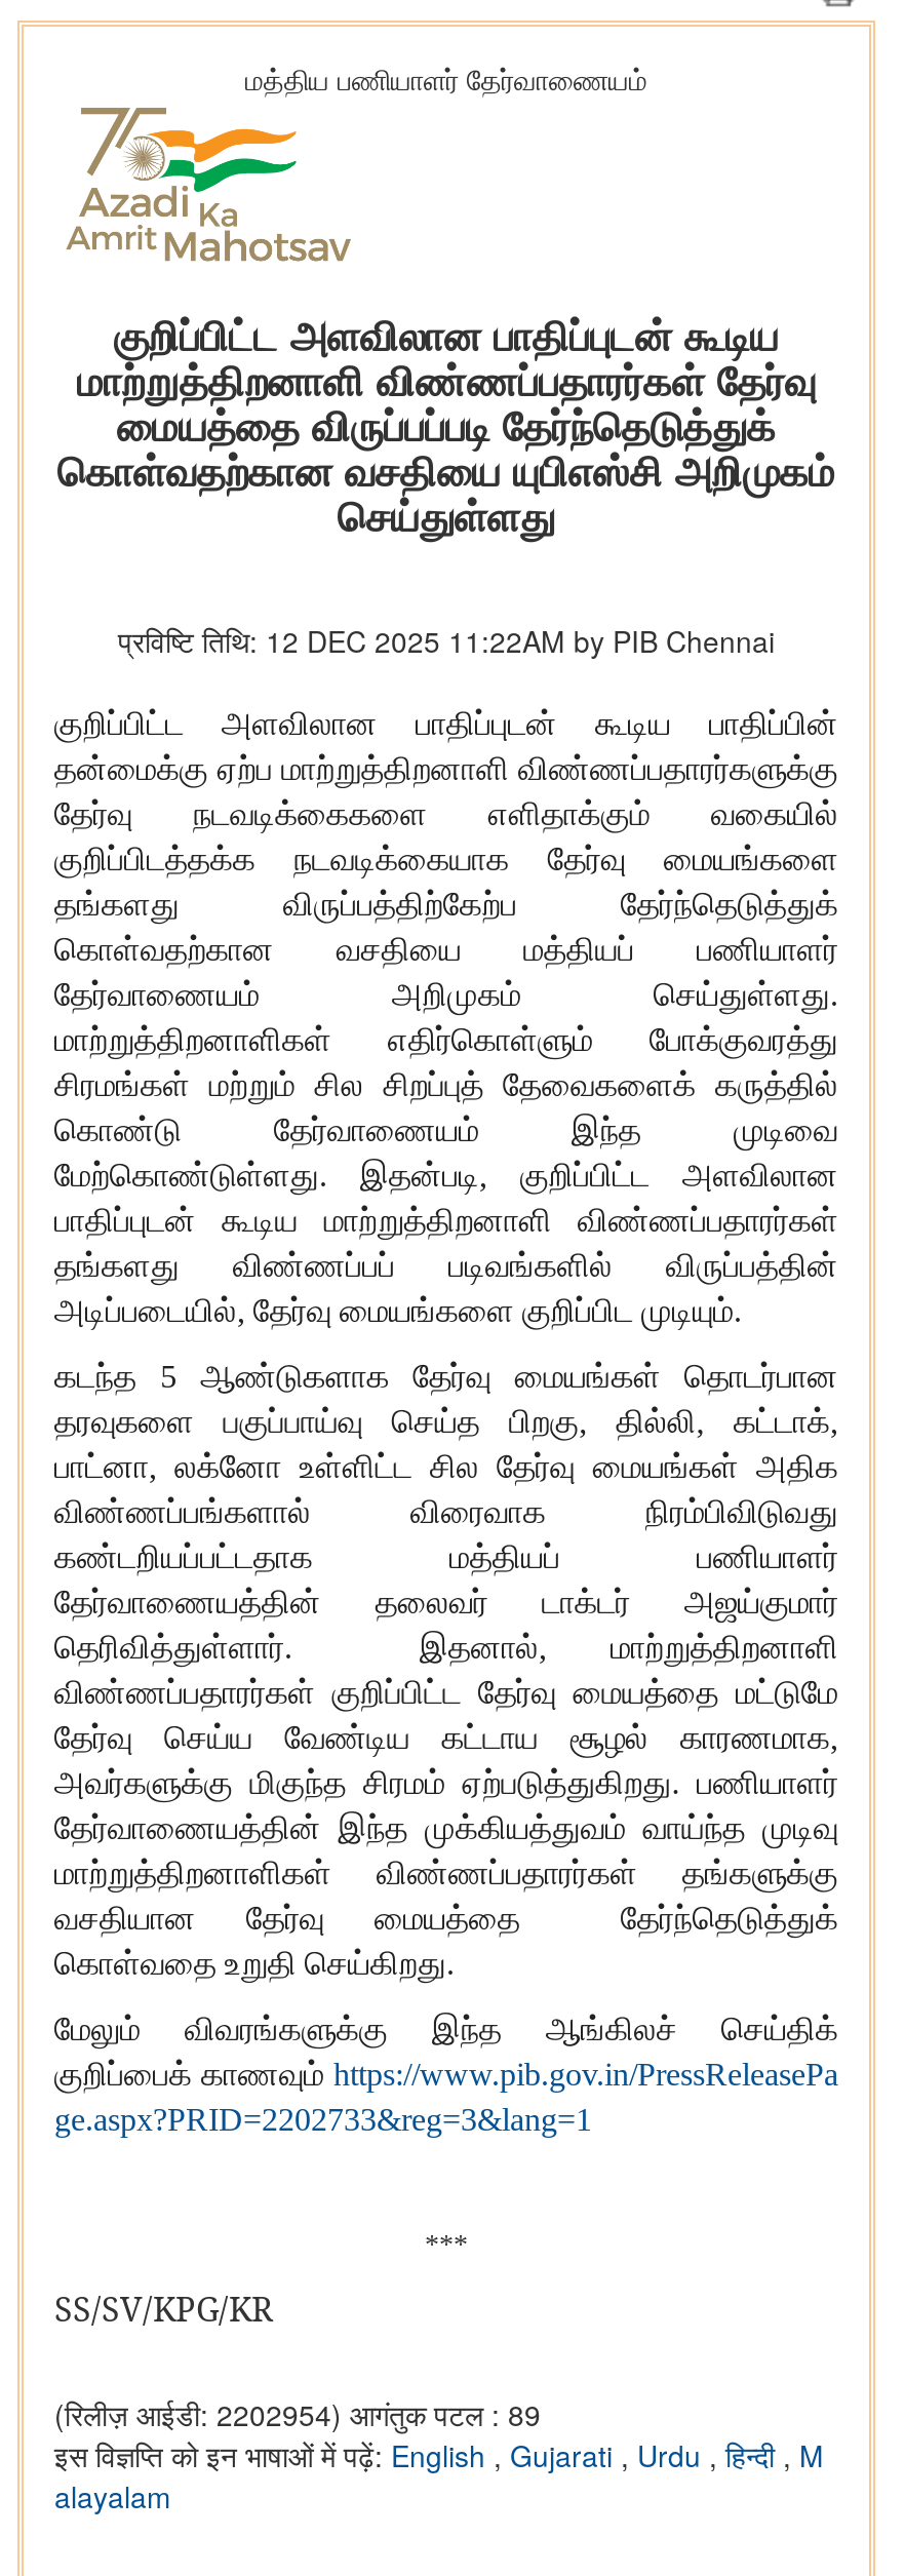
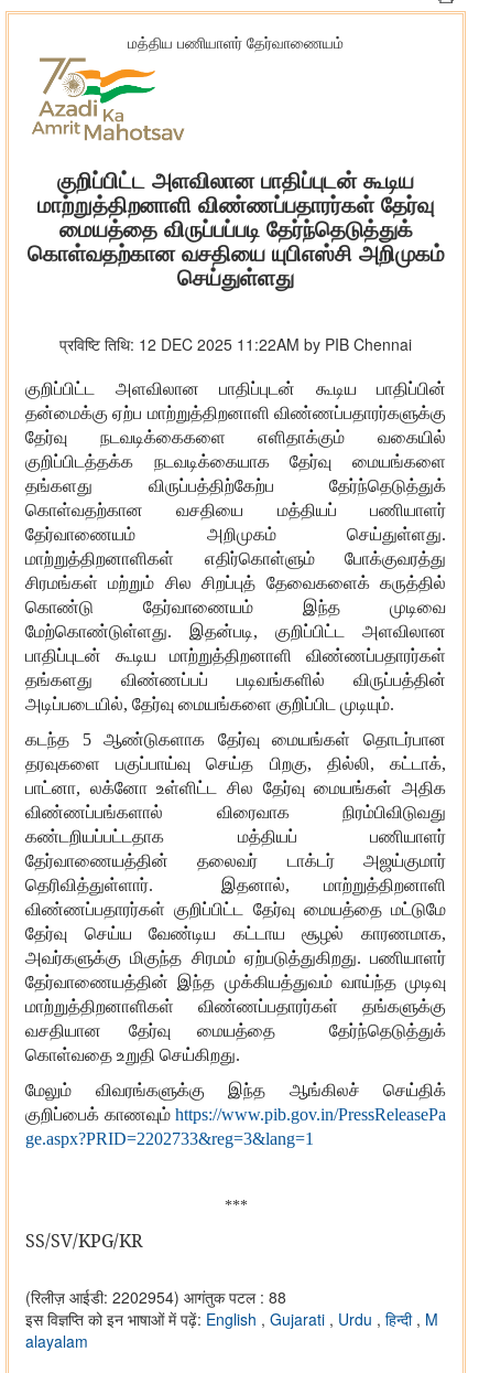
[54,2394,541,2435] (रिलीज़ आईडी: 2202954) आगंतुक पटल : 89 -> [25,1286,286,1308] (रिलीज़ आईडी: 2202954) आगंतुक पटल : 88

